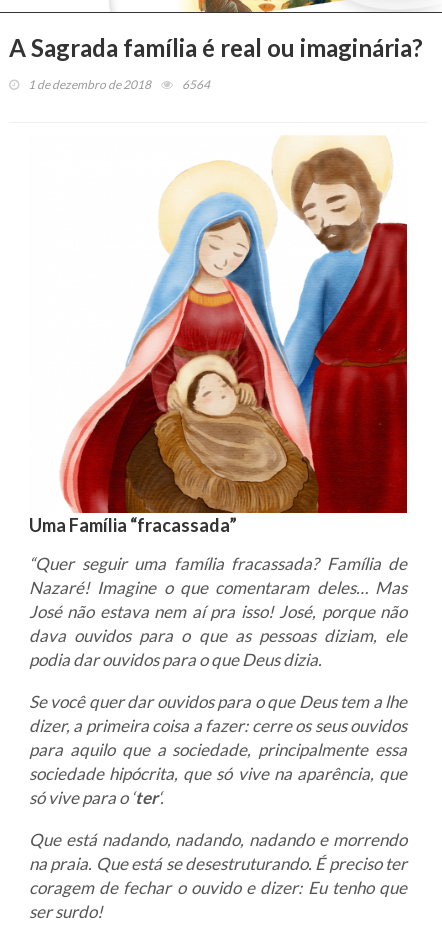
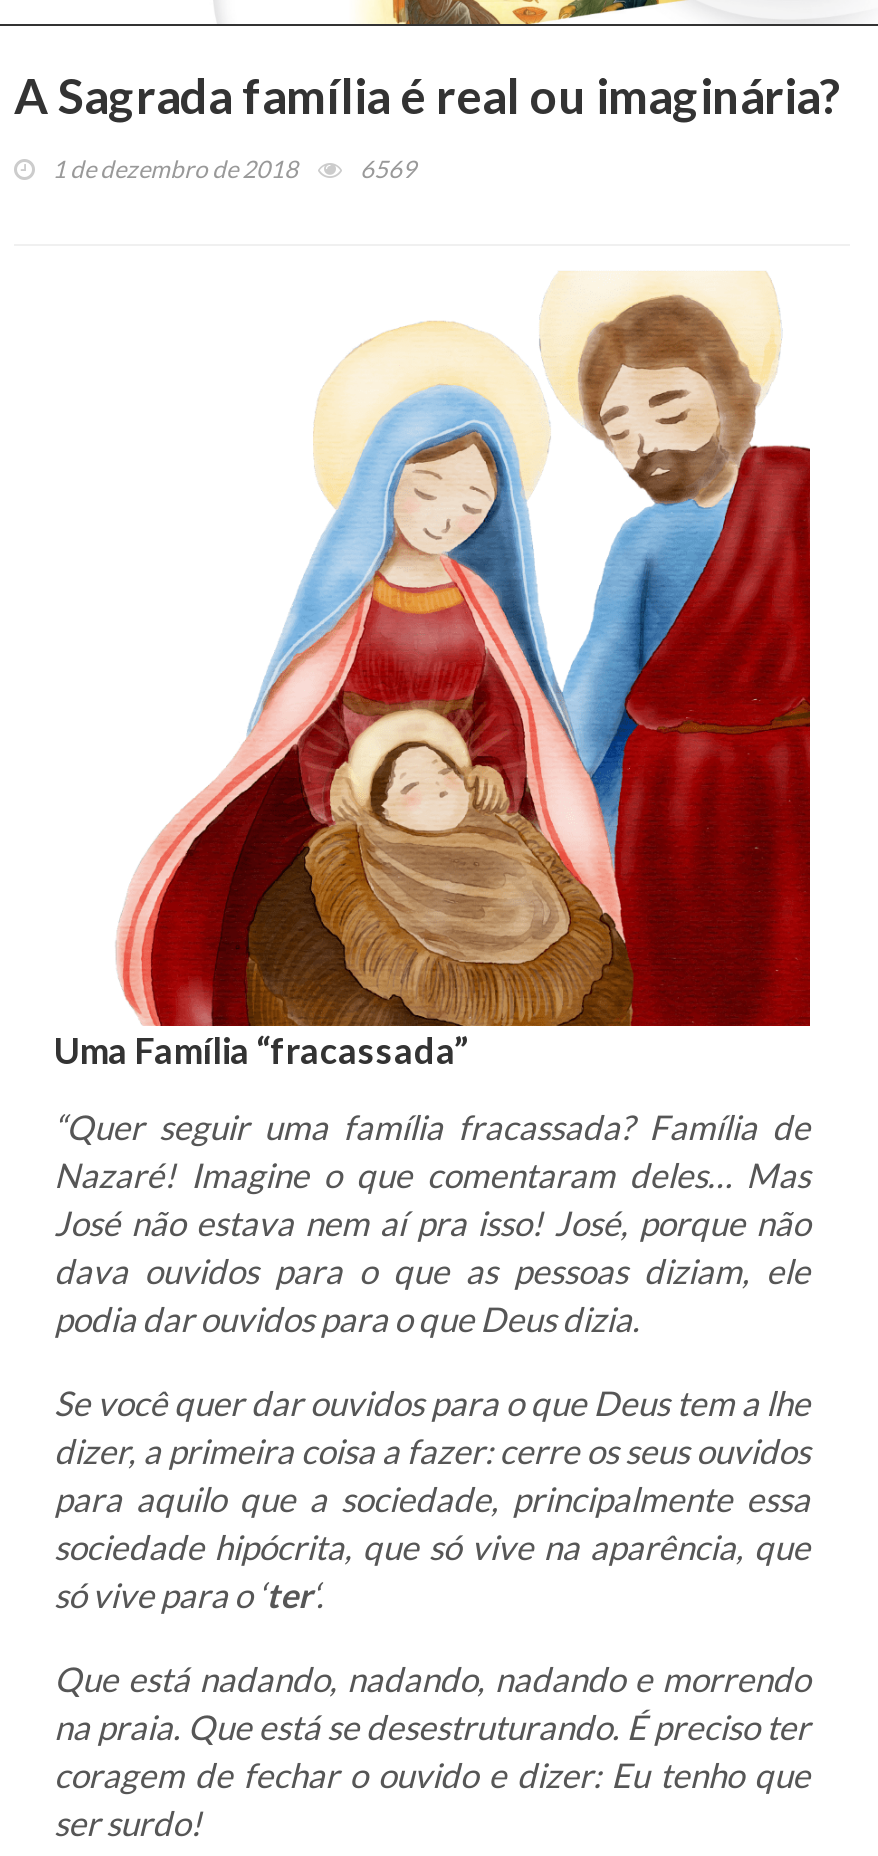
[182,77,210,92] 6564 -> [360,154,416,184] 6569

